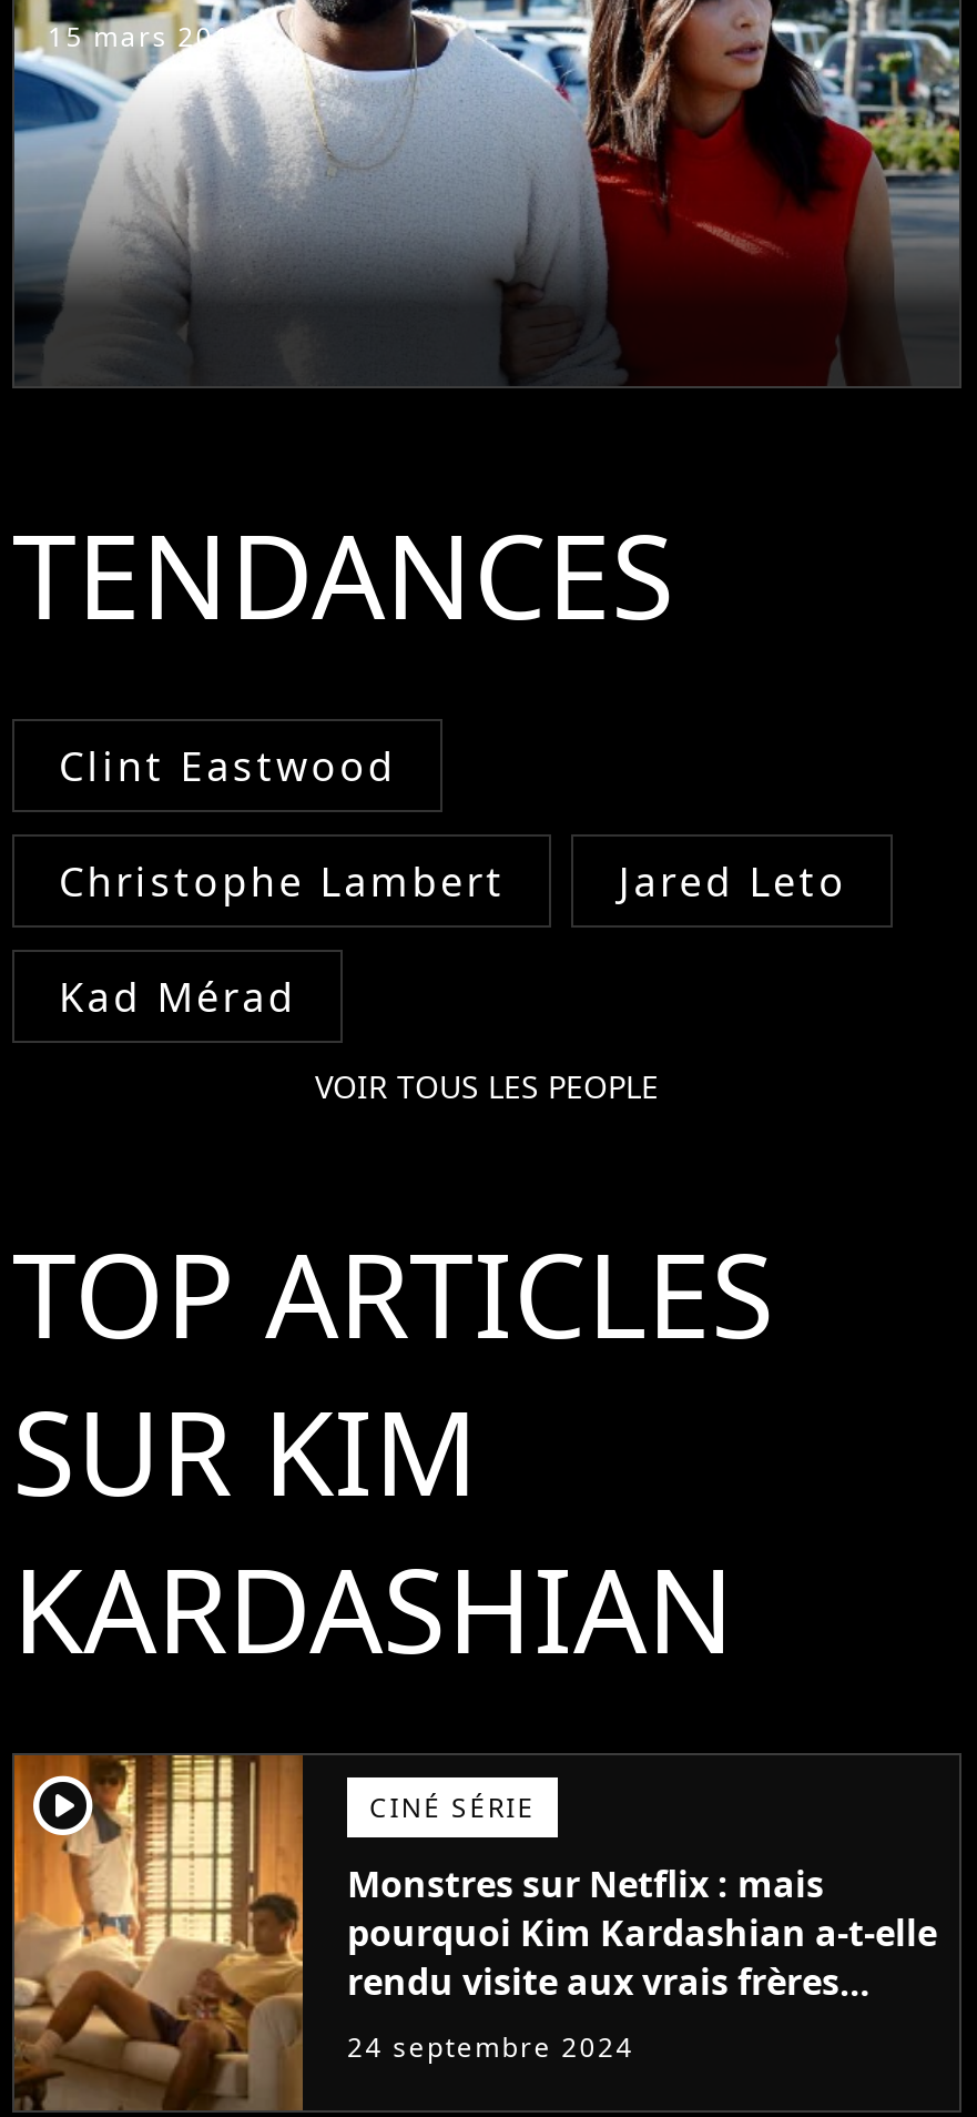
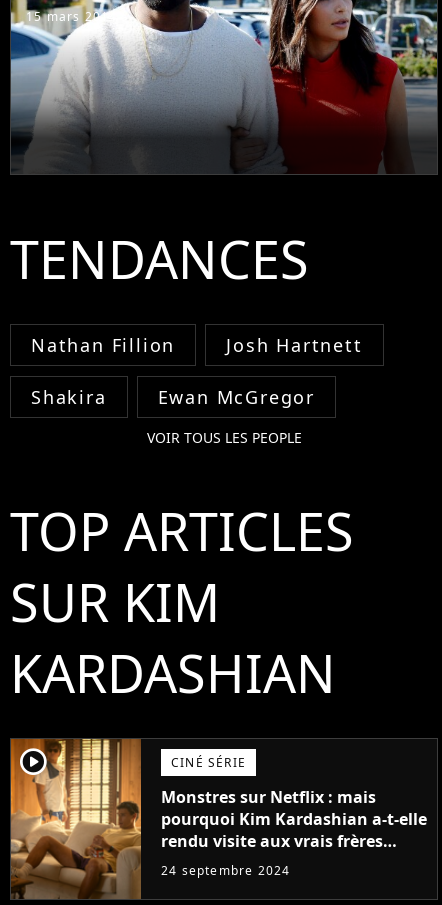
[59,740,847,1024] Clint Eastwood | Christophe Lambert | Jared Leto | Kad Mérad -> [31,333,363,409] Nathan Fillion | Josh Hartnett | Shakira | Ewan McGregor

